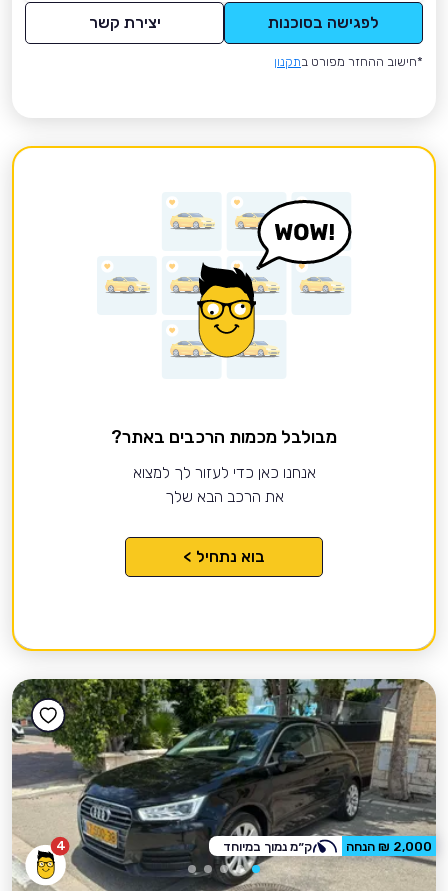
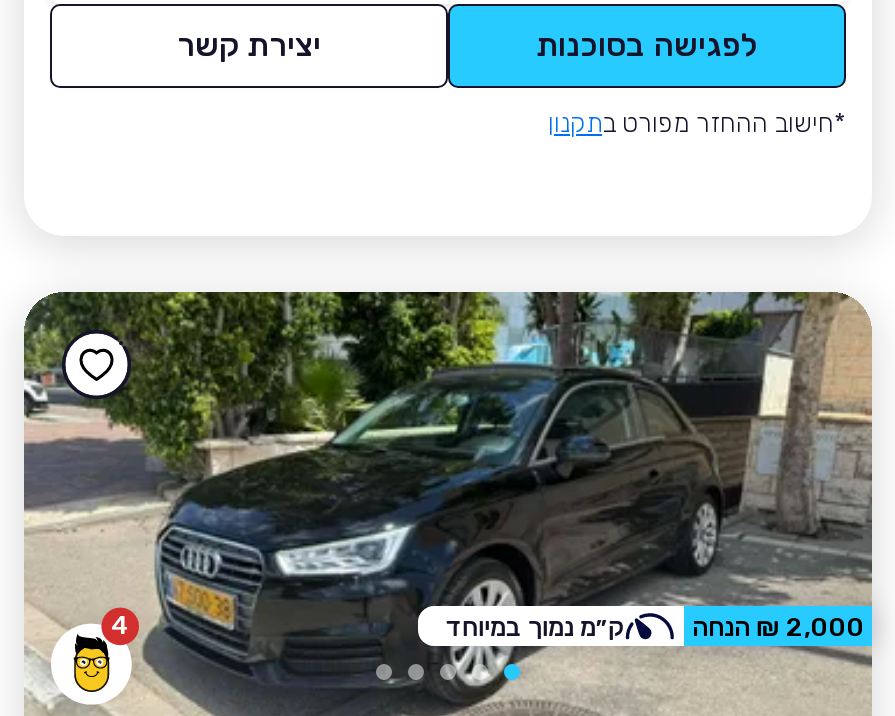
[11,145,437,652] [image] | מבולבל מכמות הרכבים באתר? | אנחנו כאן כדי לעזור לך למצוא | את הרכב הבא שלך | בוא נתחיל > -> none

